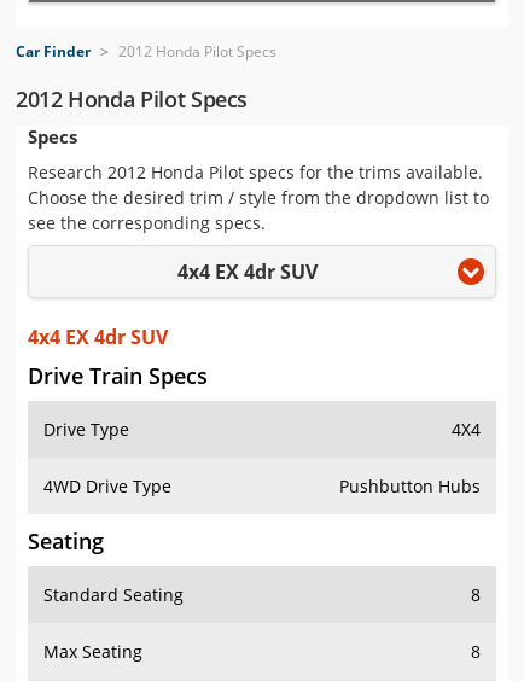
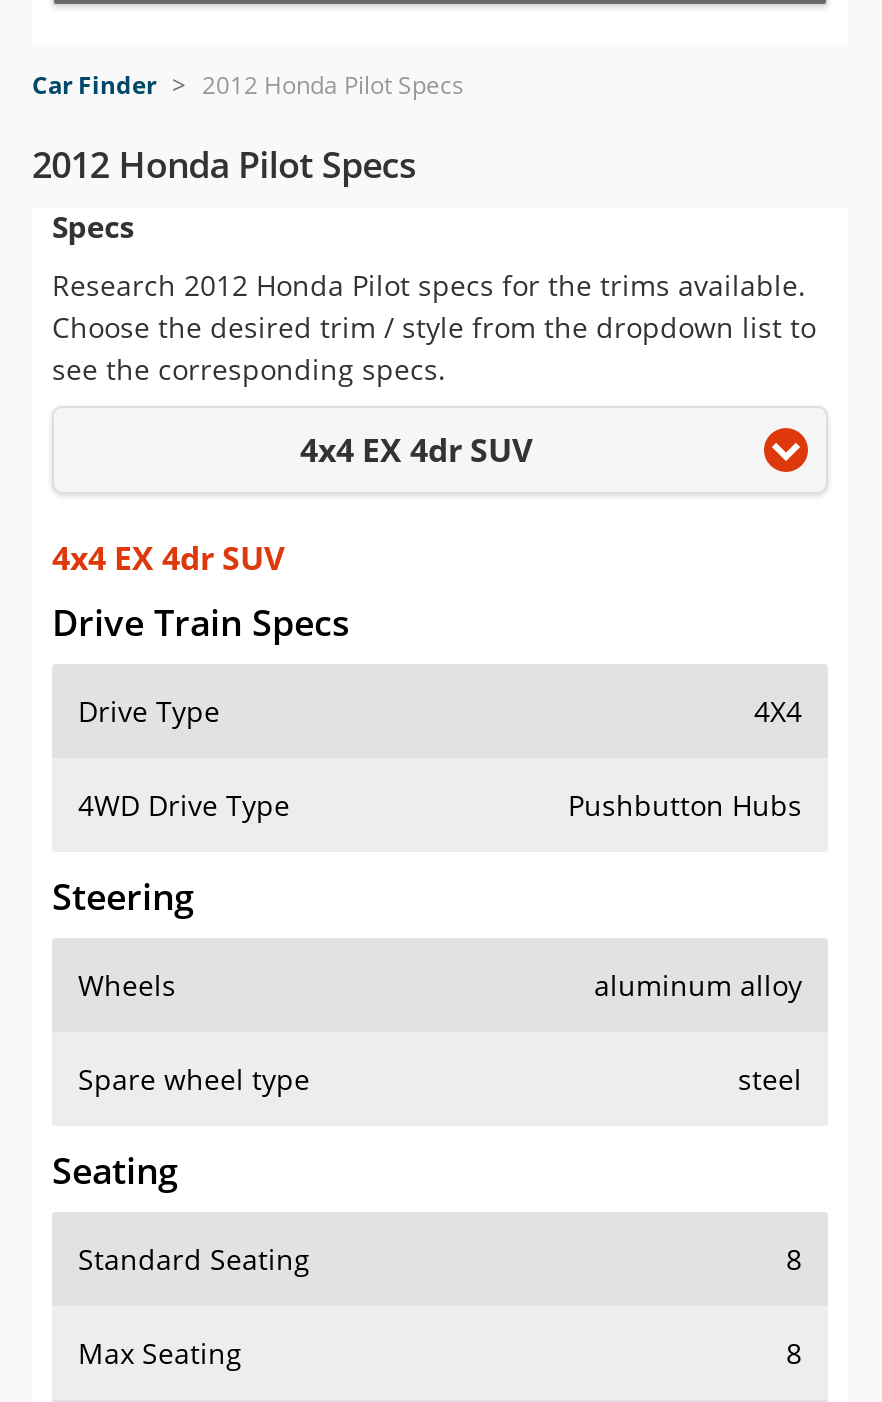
none -> [52,873,802,1099] Steering | Wheels | aluminum alloy | Spare wheel type | steel

